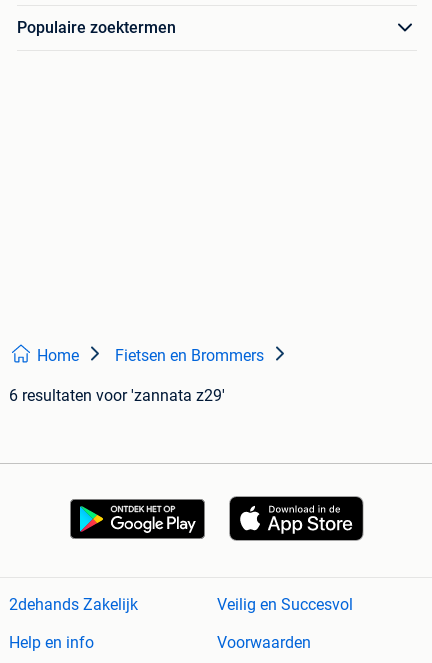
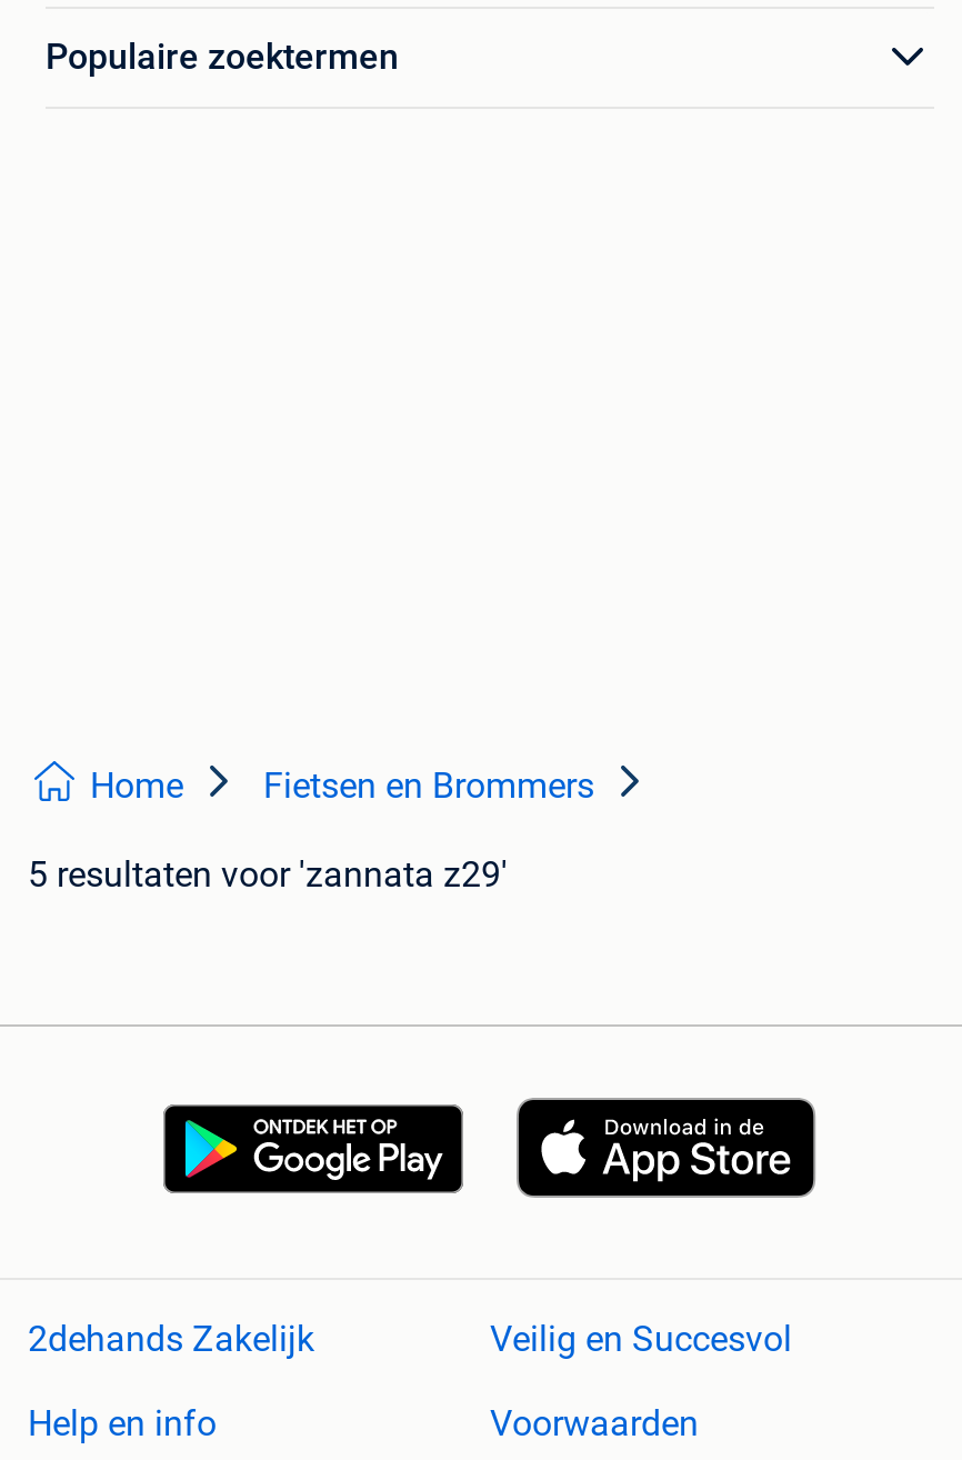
[9,386,225,405] 6 resultaten voor 'zannata z29' -> [28,854,508,896] 5 resultaten voor 'zannata z29'

